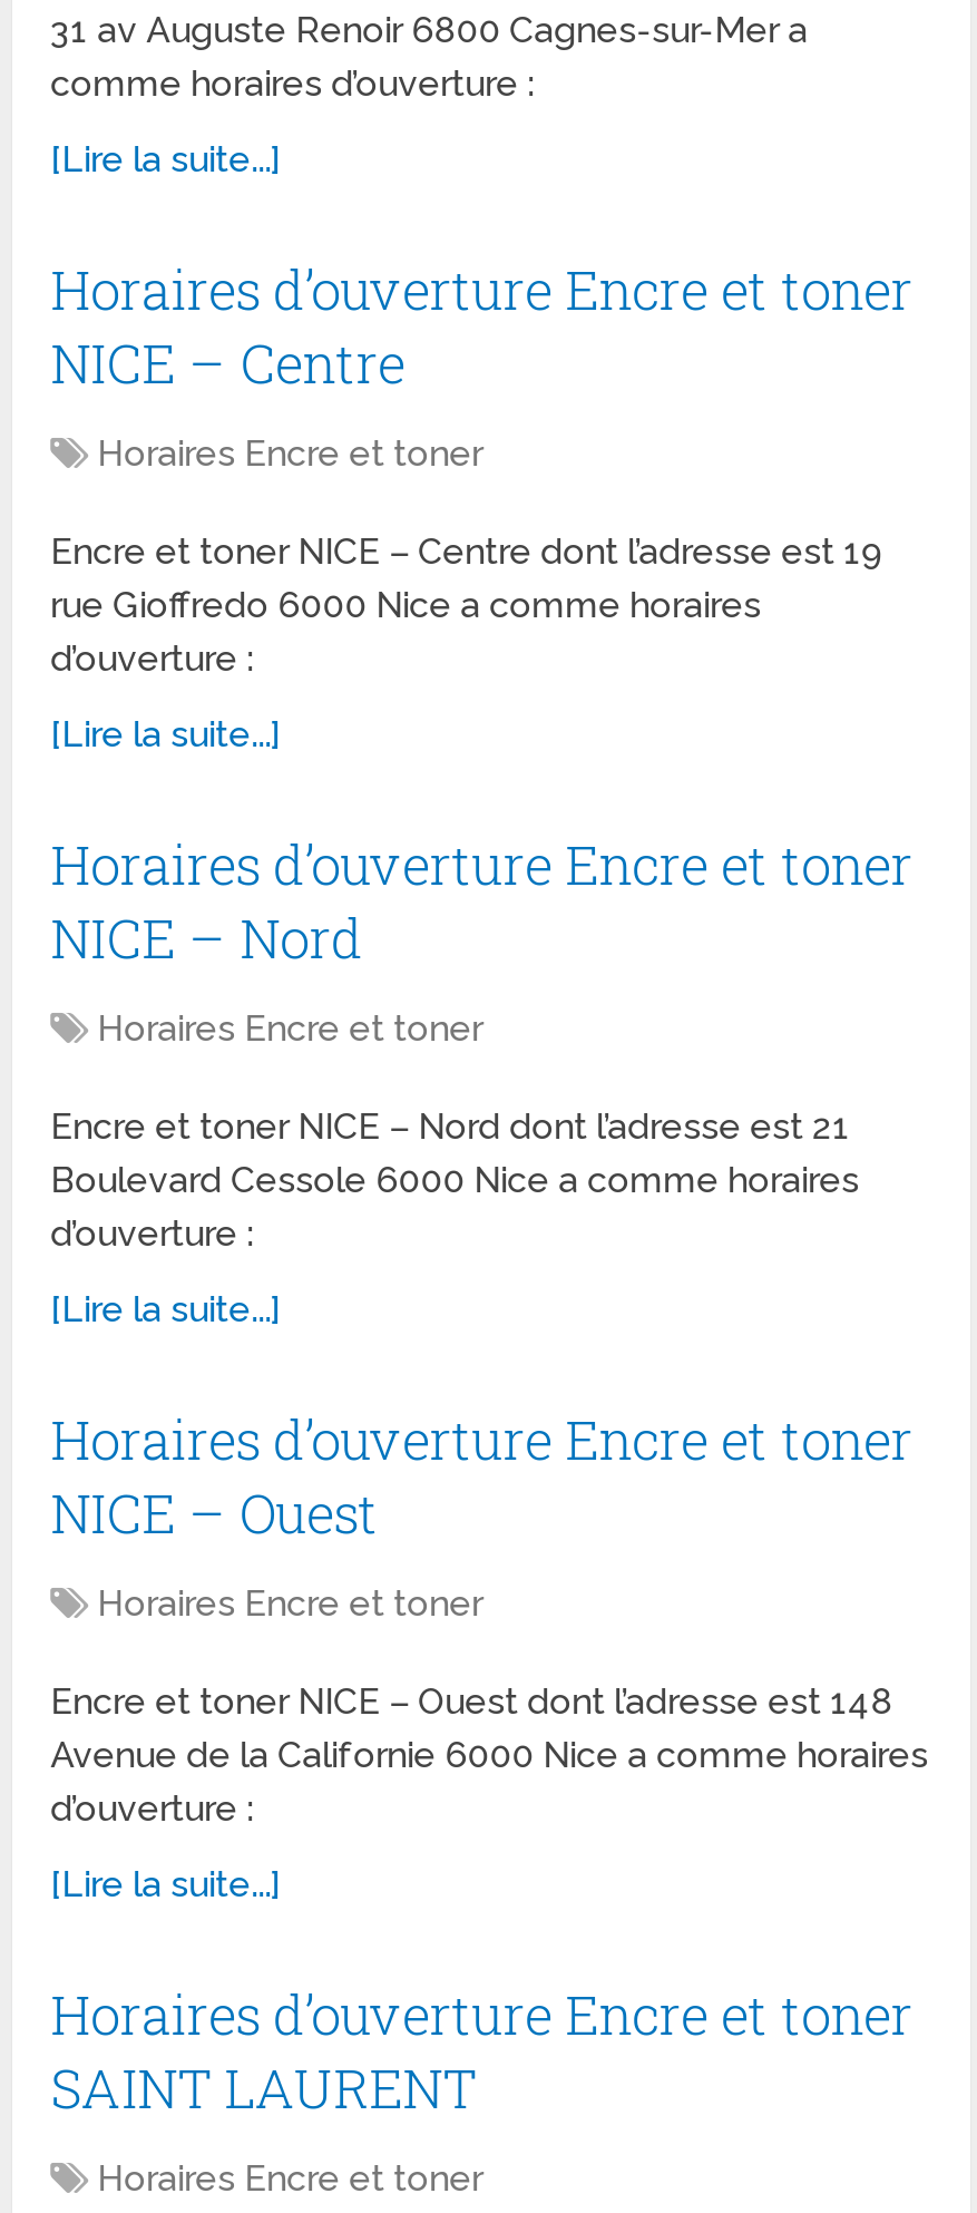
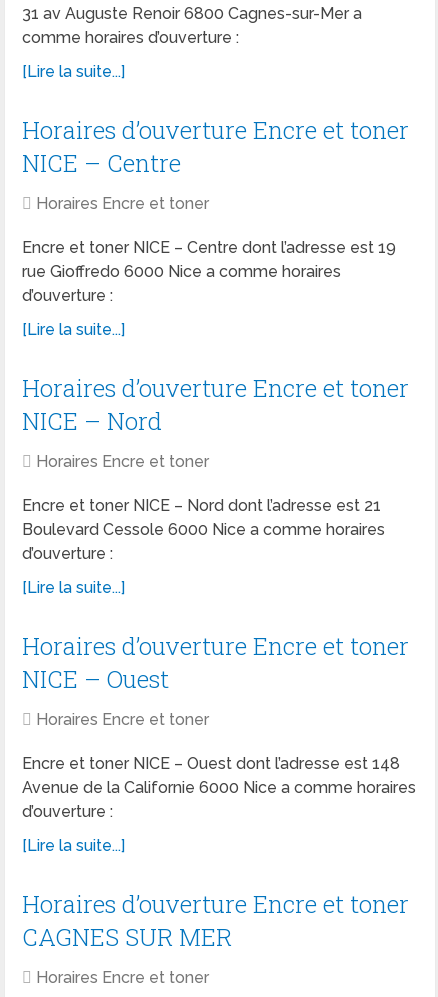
[50,2053,476,2124] SAINT LAURENT -> [22,921,232,953] CAGNES SUR MER

